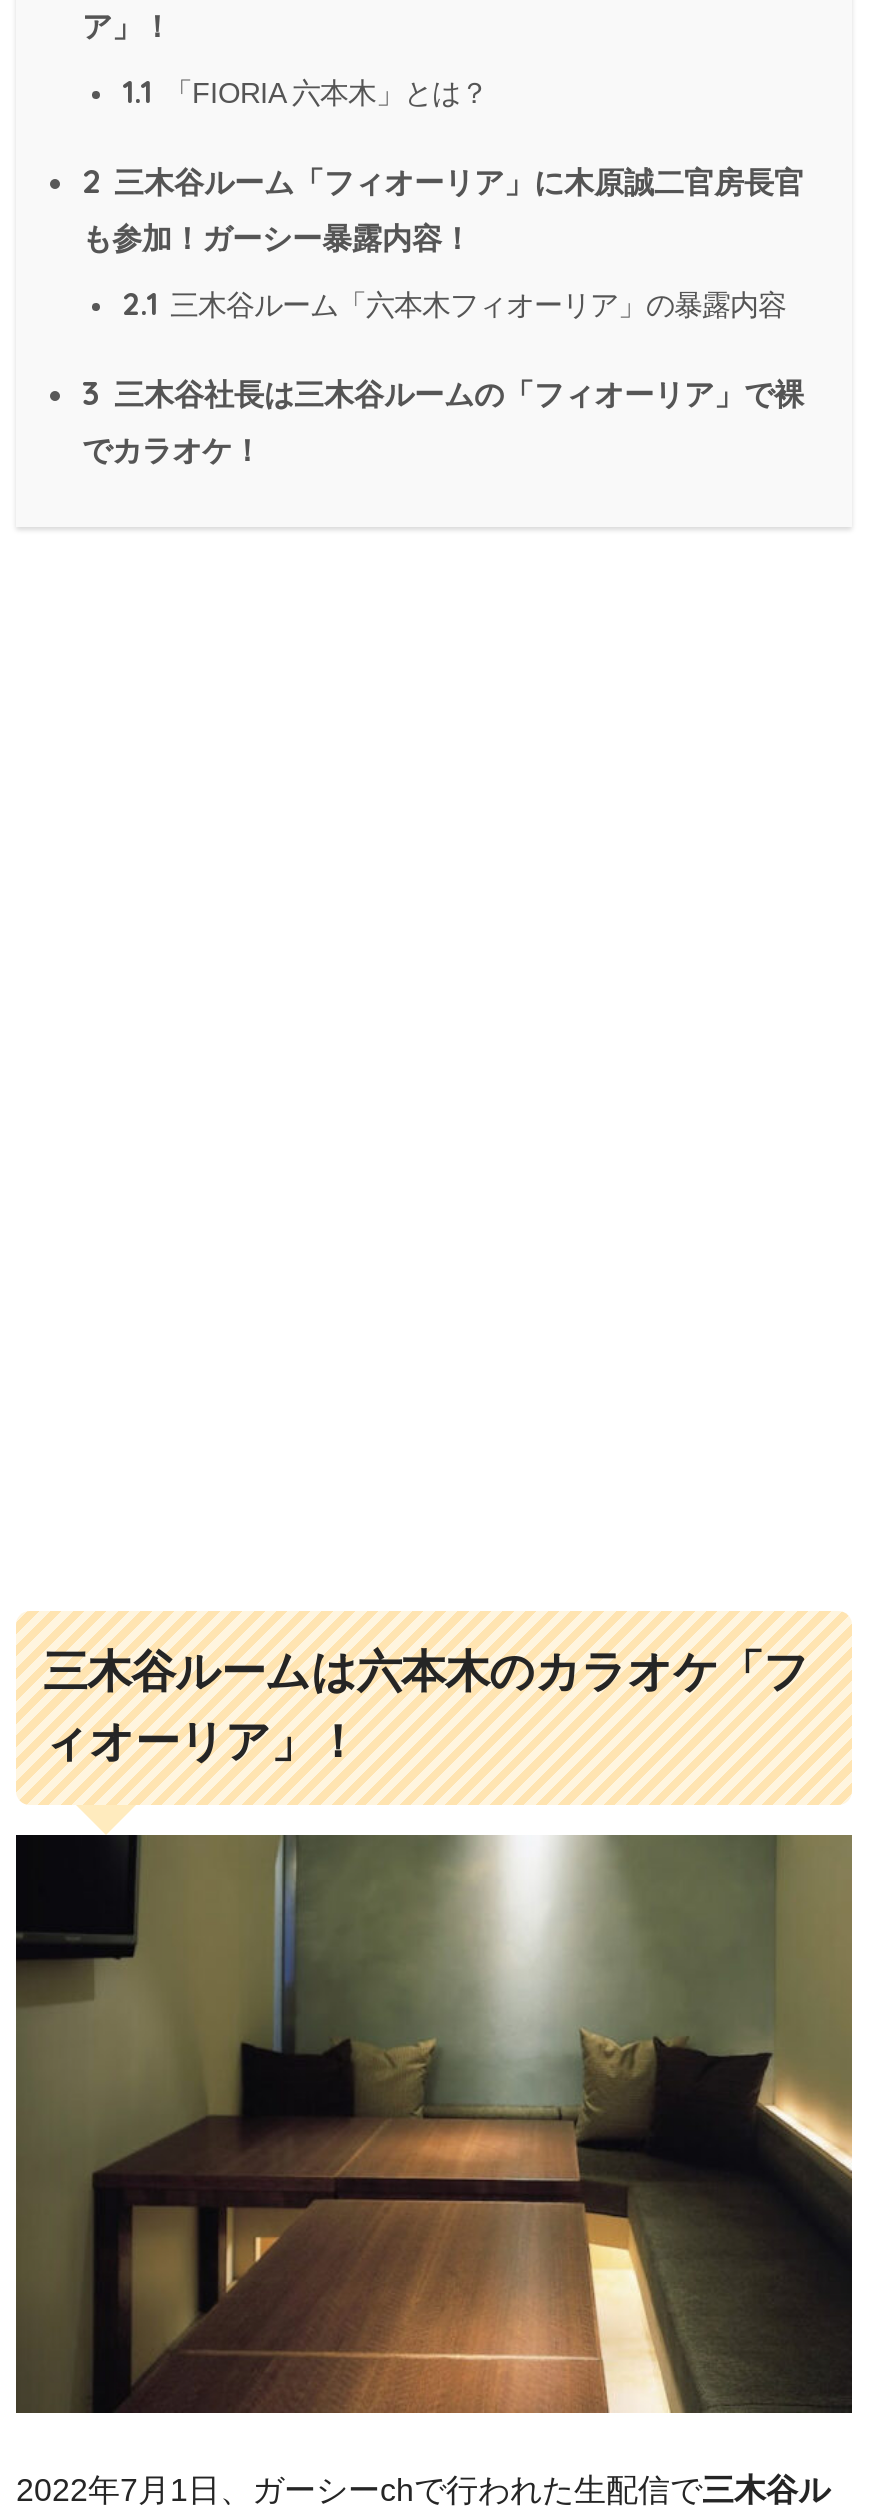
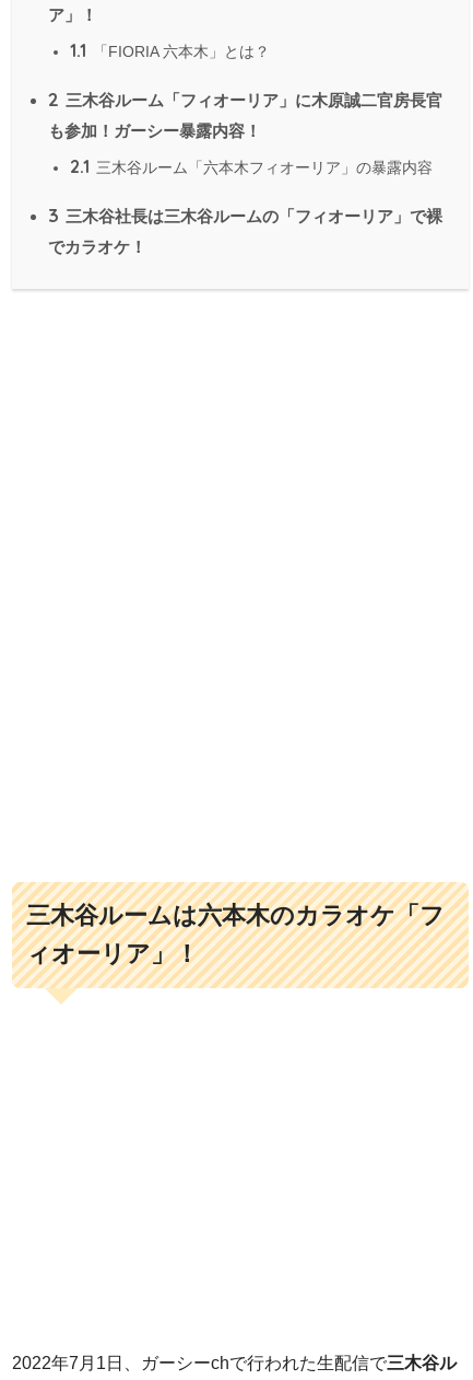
[14,1833,854,2415] [image] -> none

